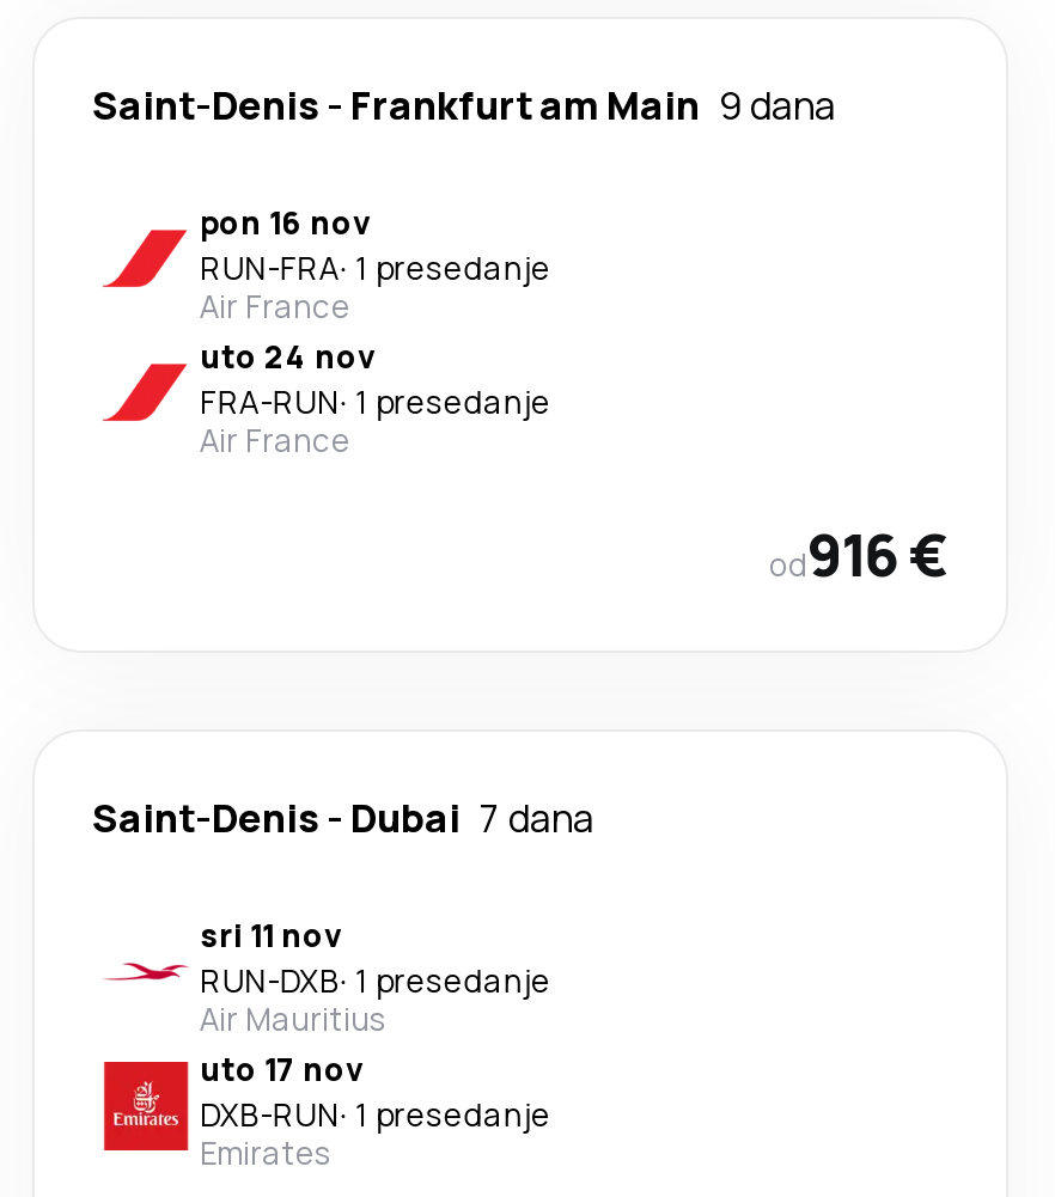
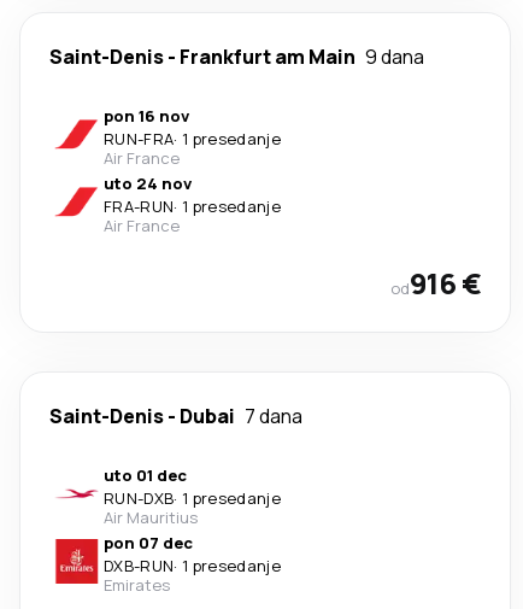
[200,914,341,957] sri 11 nov -> [104,464,187,486] uto 01 dec
[200,1048,362,1091] uto 17 nov -> [104,532,193,554] pon 07 dec

